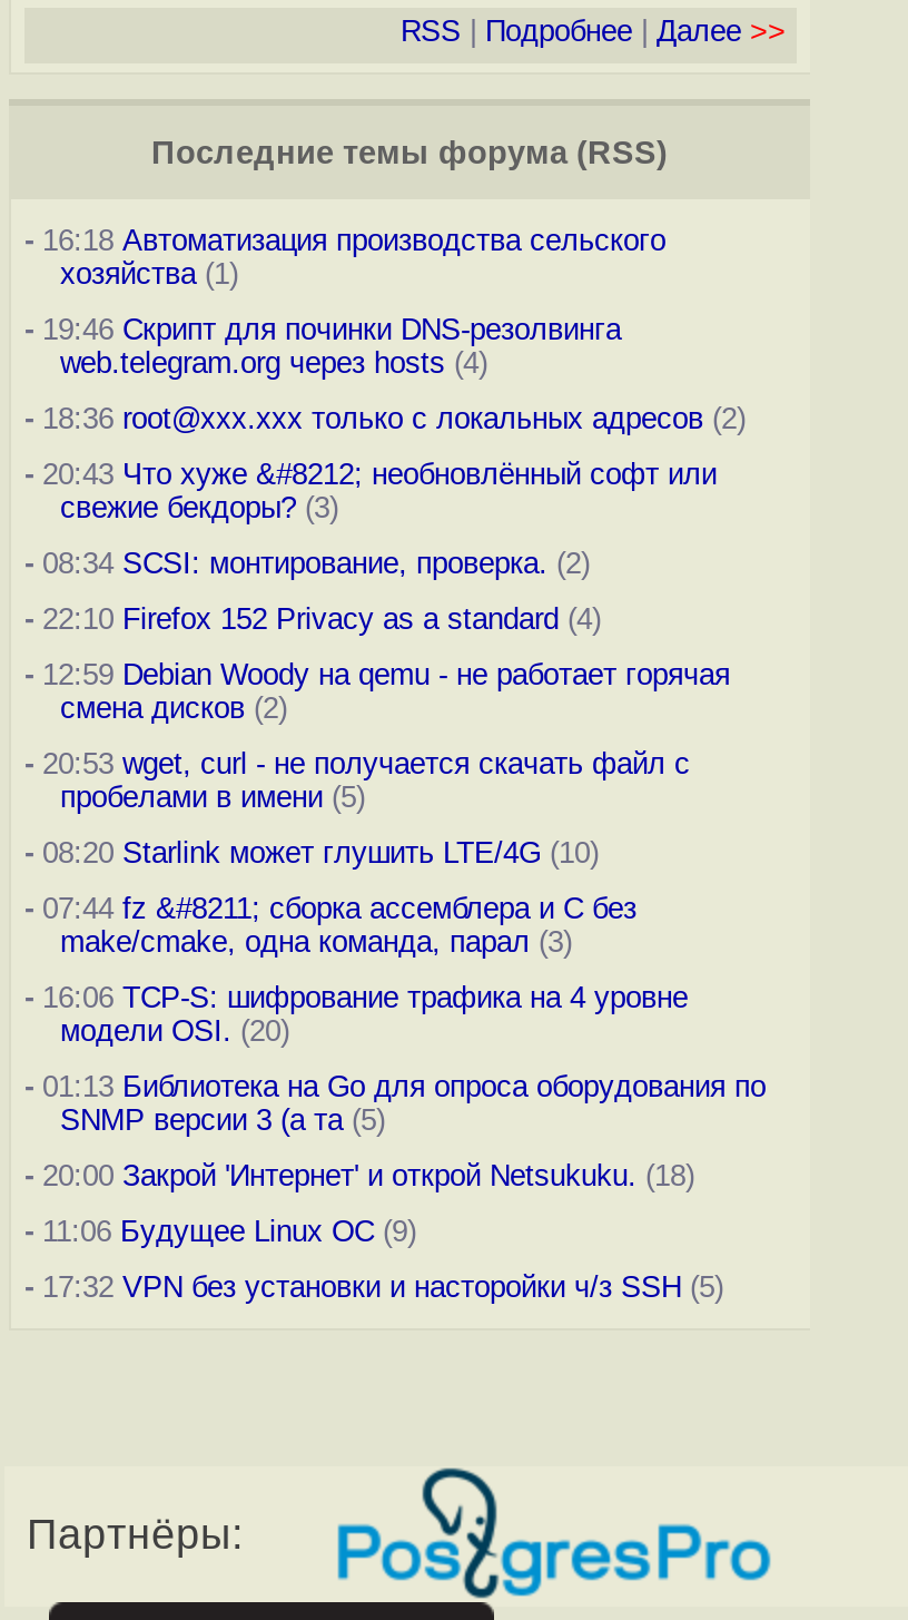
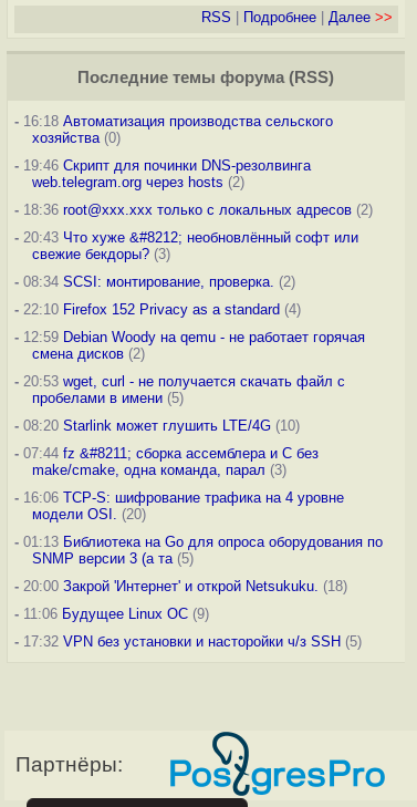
[60,257,238,291] хозяйства (1) -> [32,130,121,146] хозяйства (0)
[60,346,487,380] web.telegram.org через hosts (4) -> [32,174,244,190] web.telegram.org через hosts (2)

